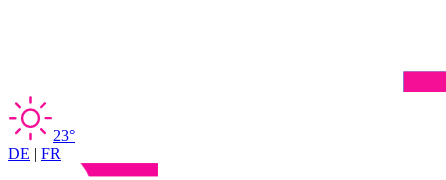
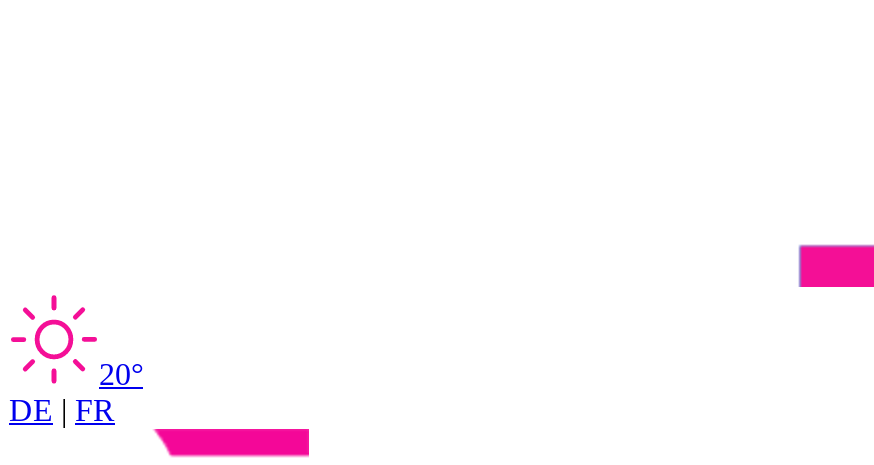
[53,127,75,144] 23° -> [99,357,143,391] 20°

